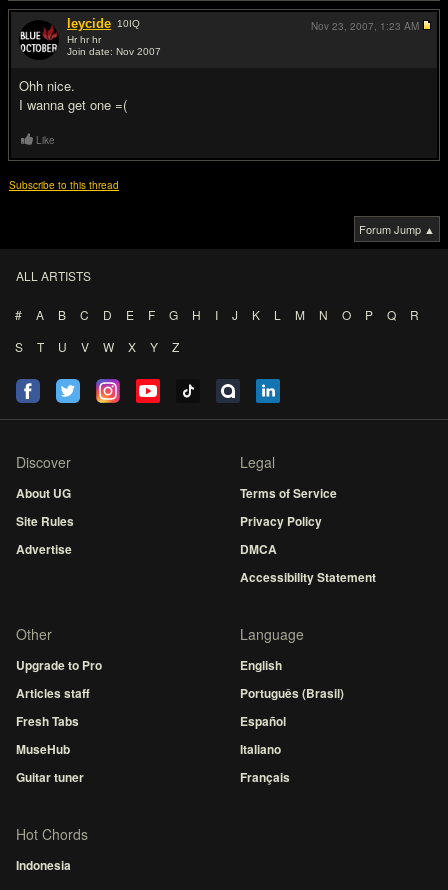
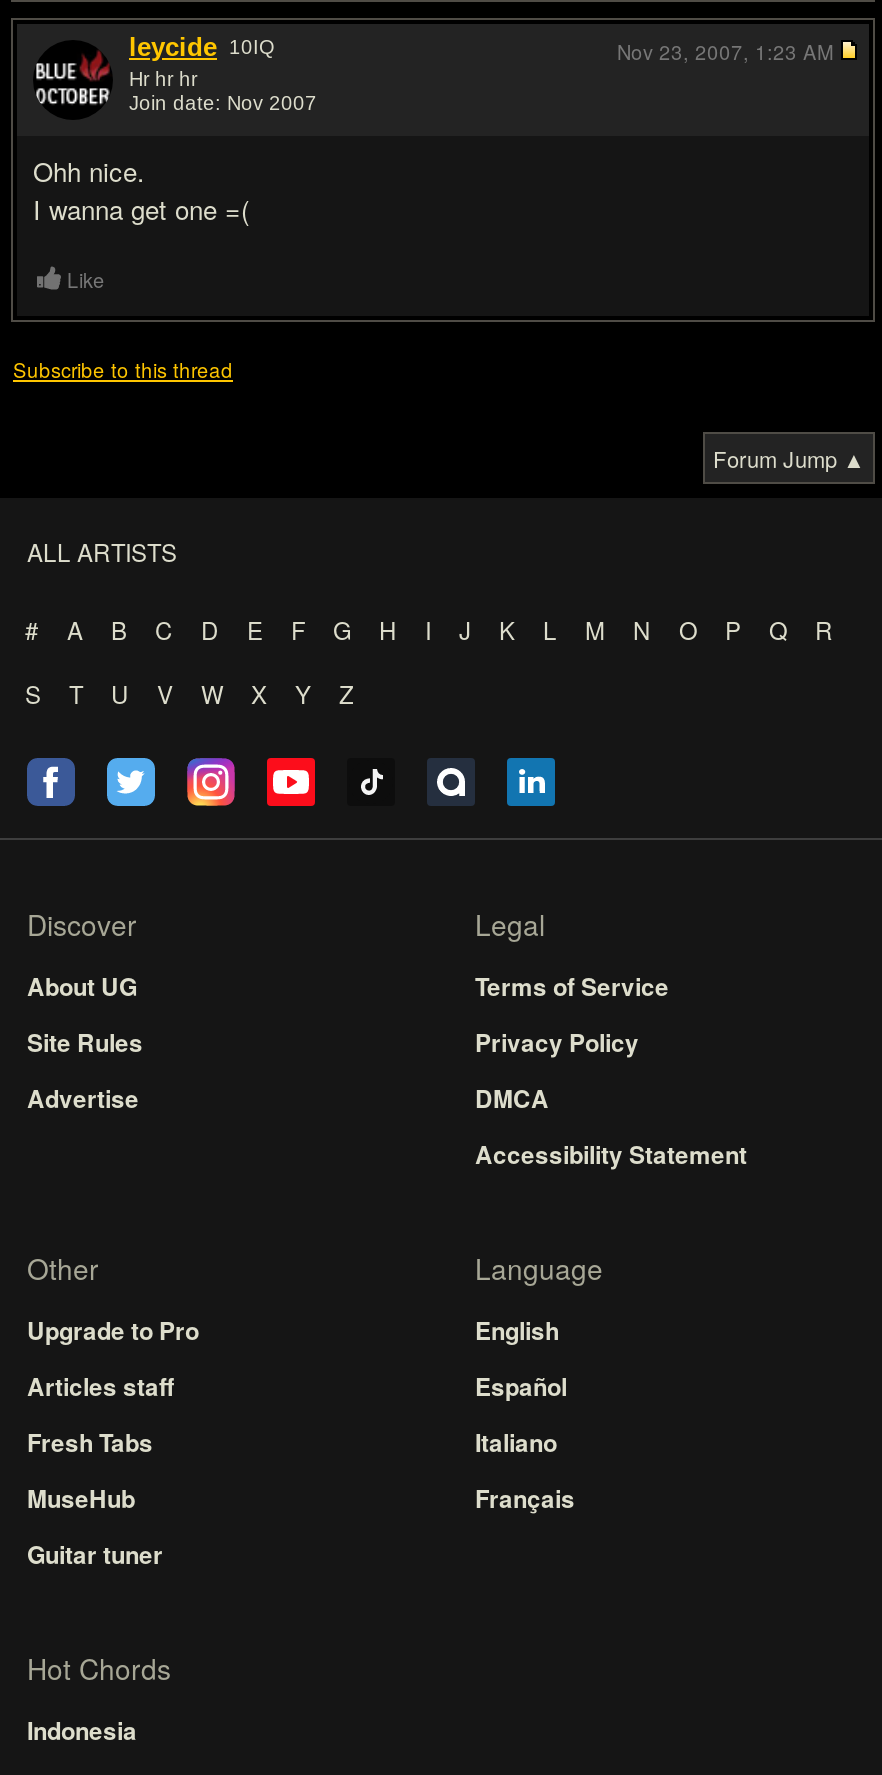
[240,684,344,702] Português (Brasil) -> none
moved [240,712,290,786] -> [475,1368,575,1516]: Español | Italiano | Français

